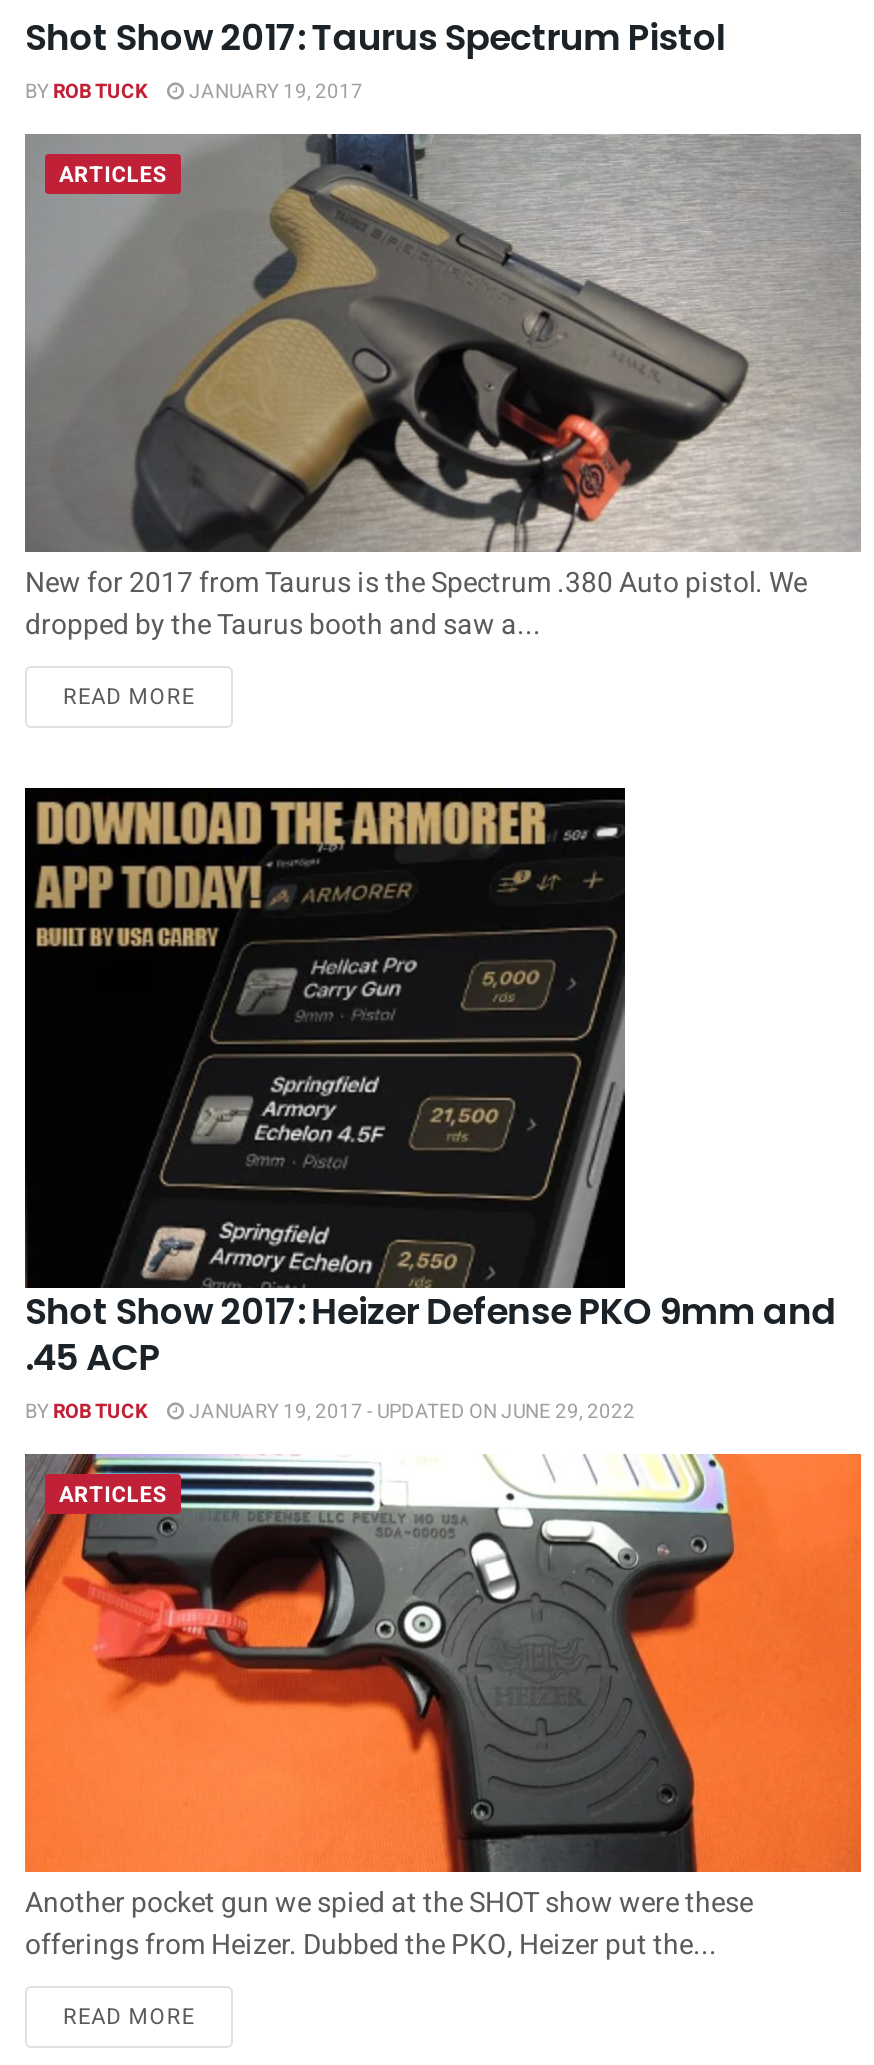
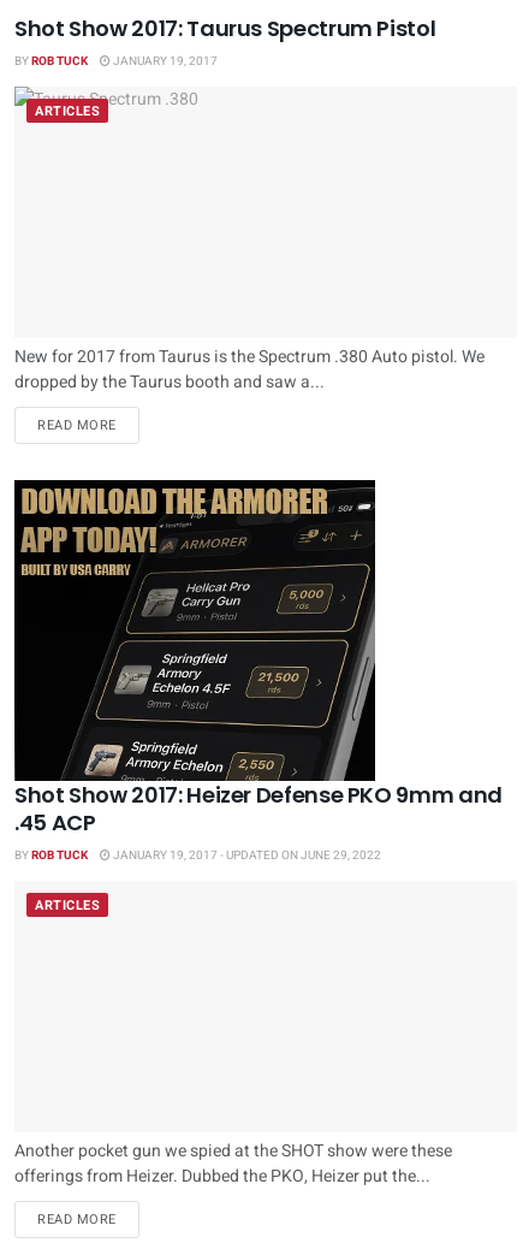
[23,132,863,554] [image] -> none
[23,1452,863,1874] [image] -> none

